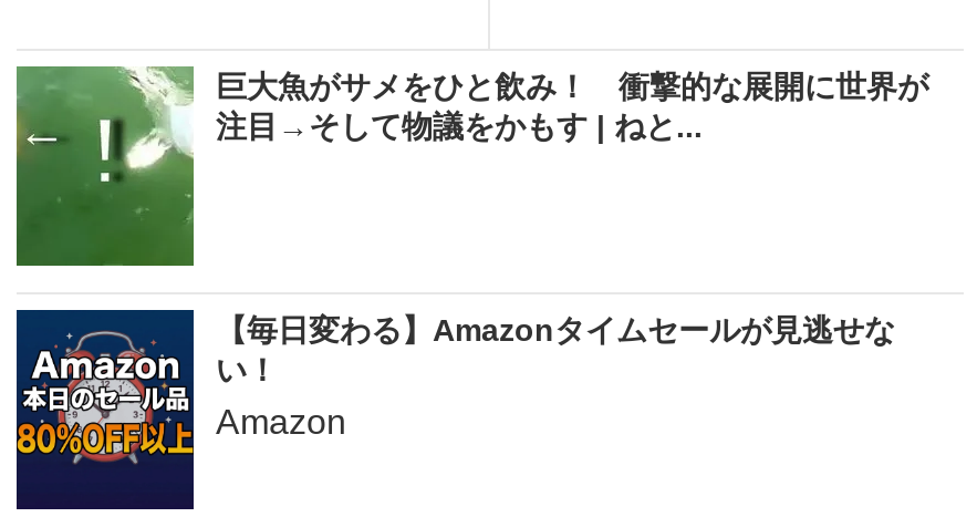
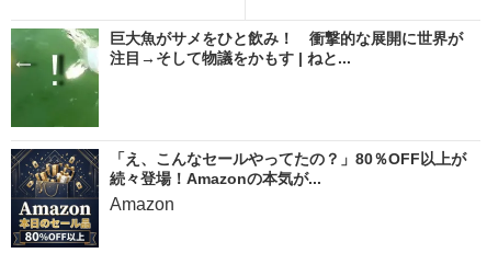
[14,310,895,507] [image] | 【毎日変わる】Amazonタイムセールが見逃せな | い！ -> [10,149,466,245] [image] | 「え、こんなセールやってたの？」80％OFF以上が | 続々登場！Amazonの本気が...

